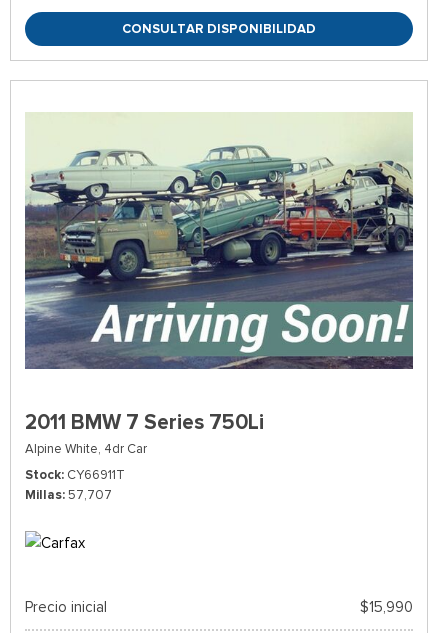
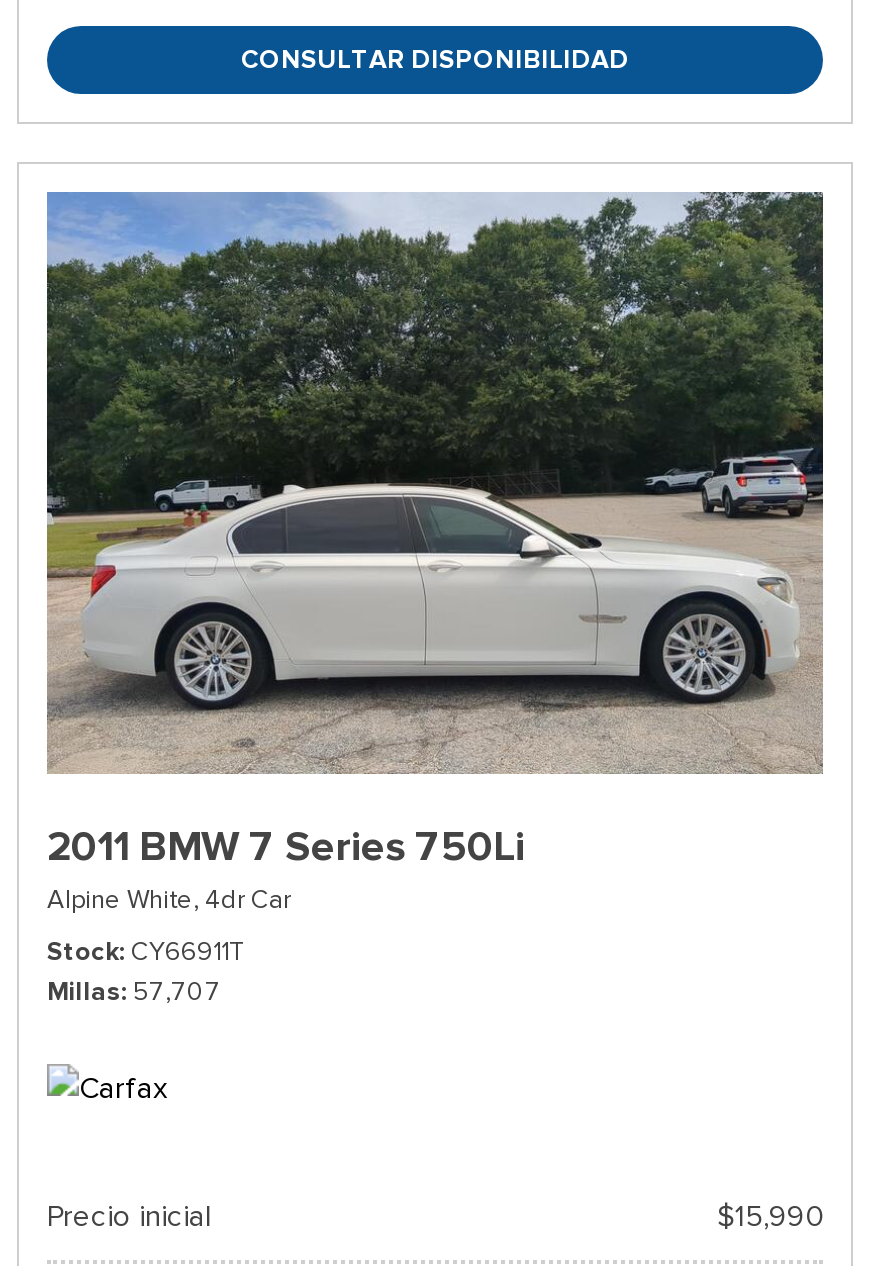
[24,95,413,386] [image] -> [45,190,825,776] [image]

